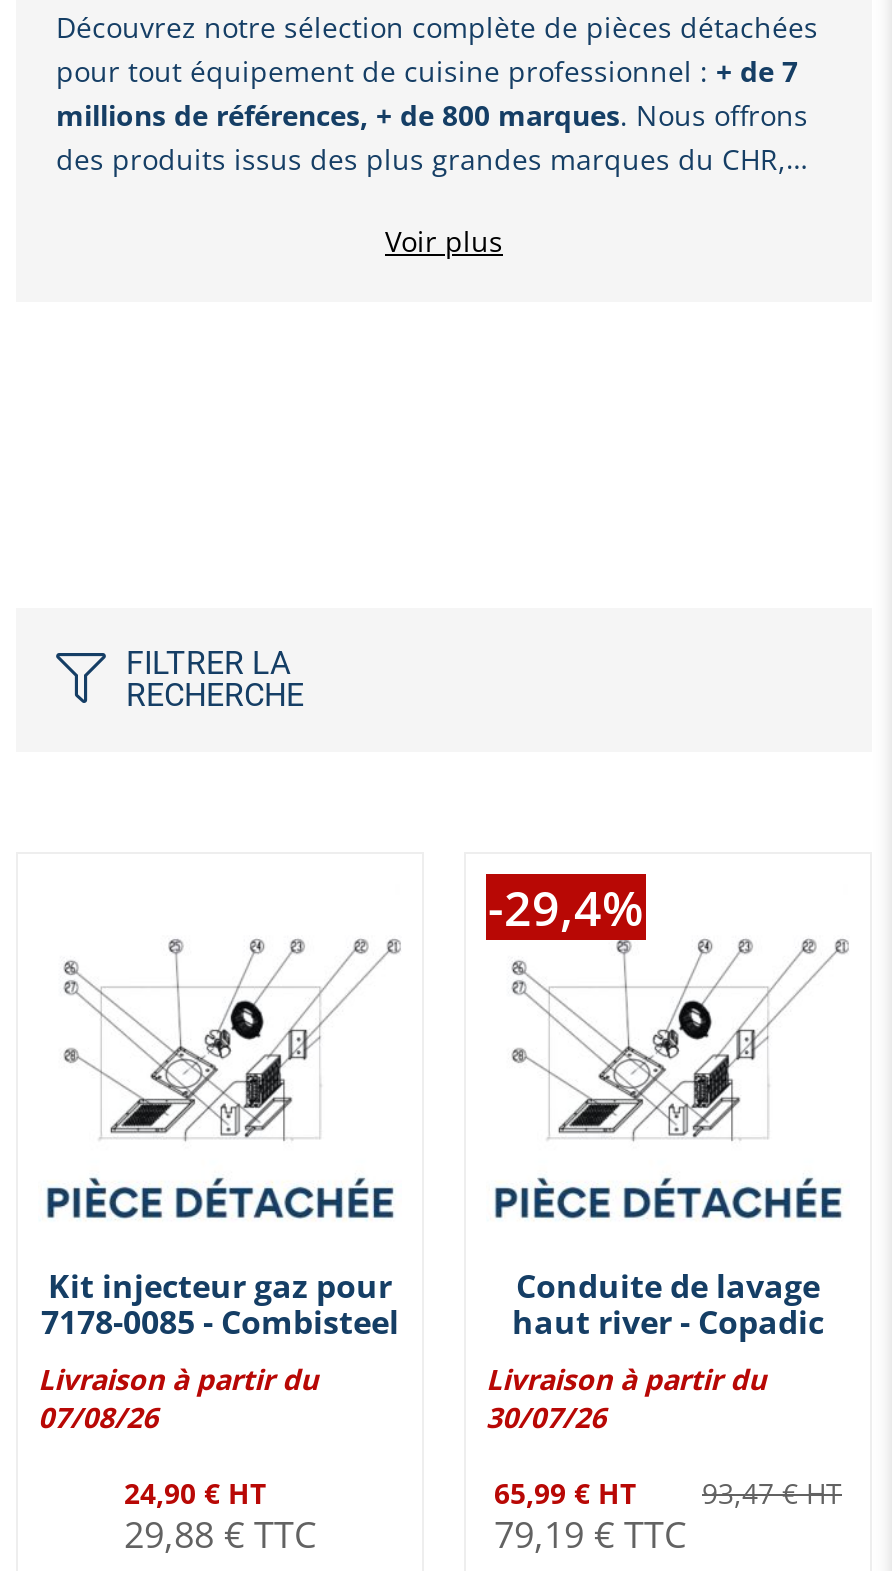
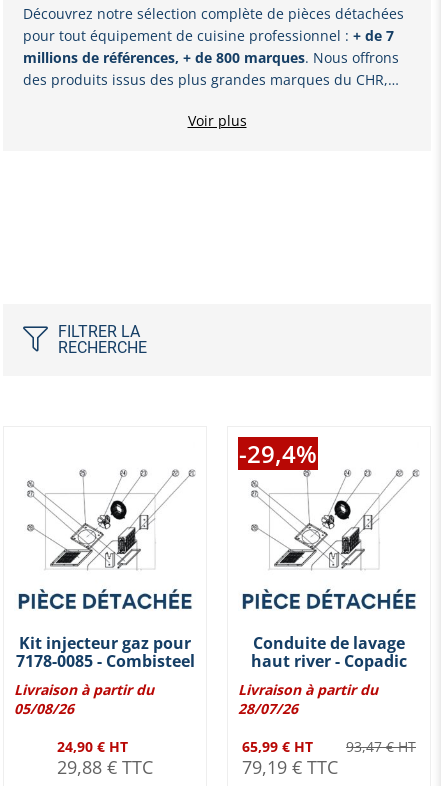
[38,1397,158,1435] 07/08/26 -> [14,699,74,718] 05/08/26
[486,1397,606,1435] 30/07/26 -> [238,699,298,718] 28/07/26

